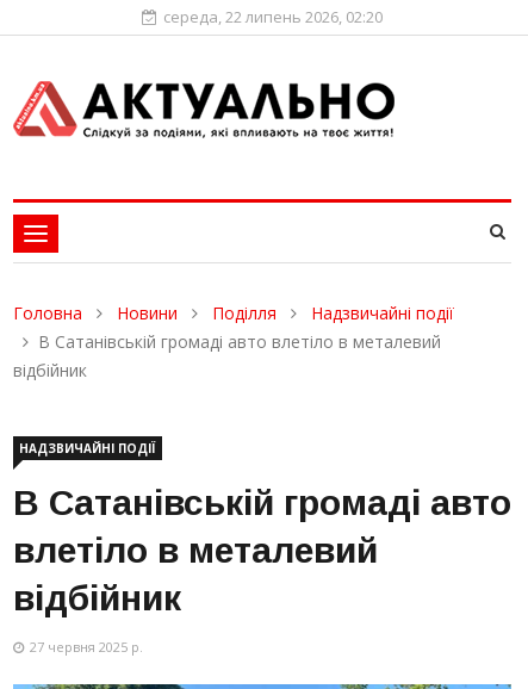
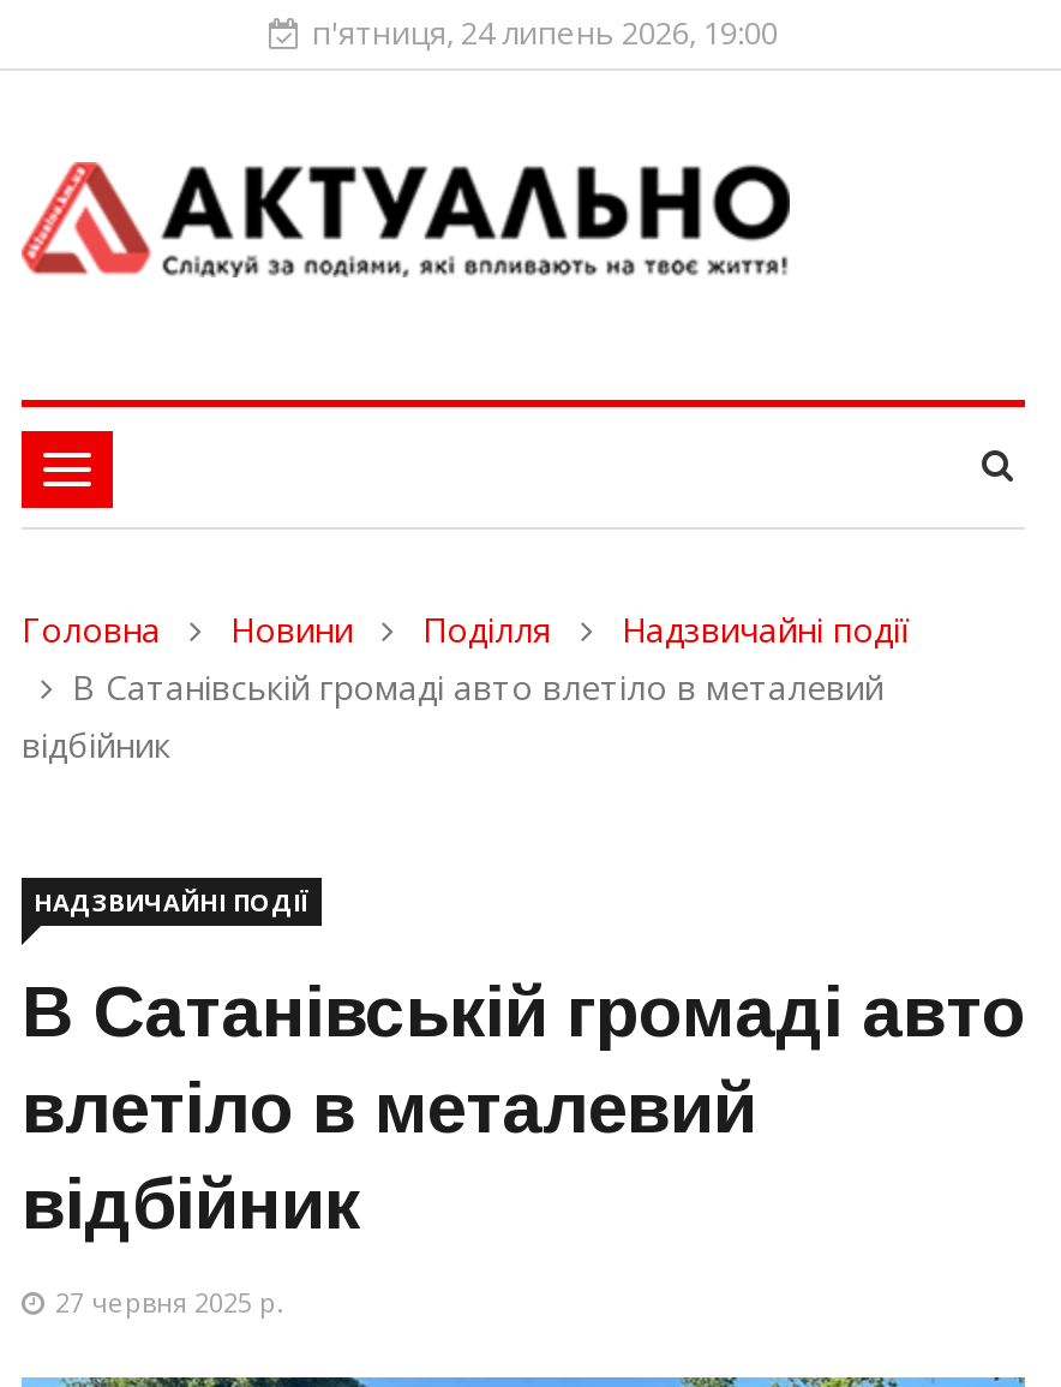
[163,6,383,27] середа, 22 липень 2026, 02:20 -> [312,11,778,54] п'ятниця, 24 липень 2026, 19:00

